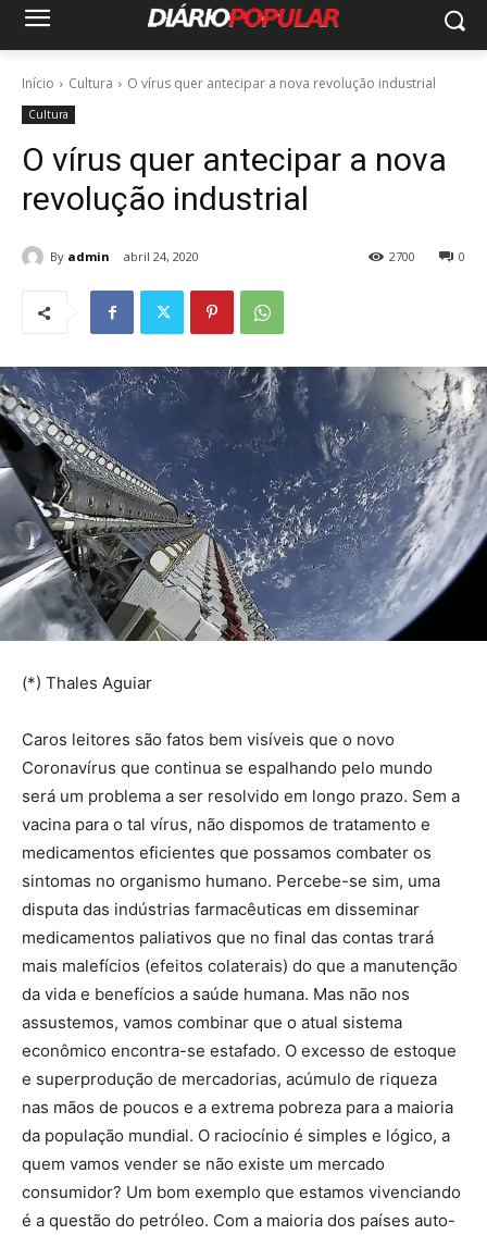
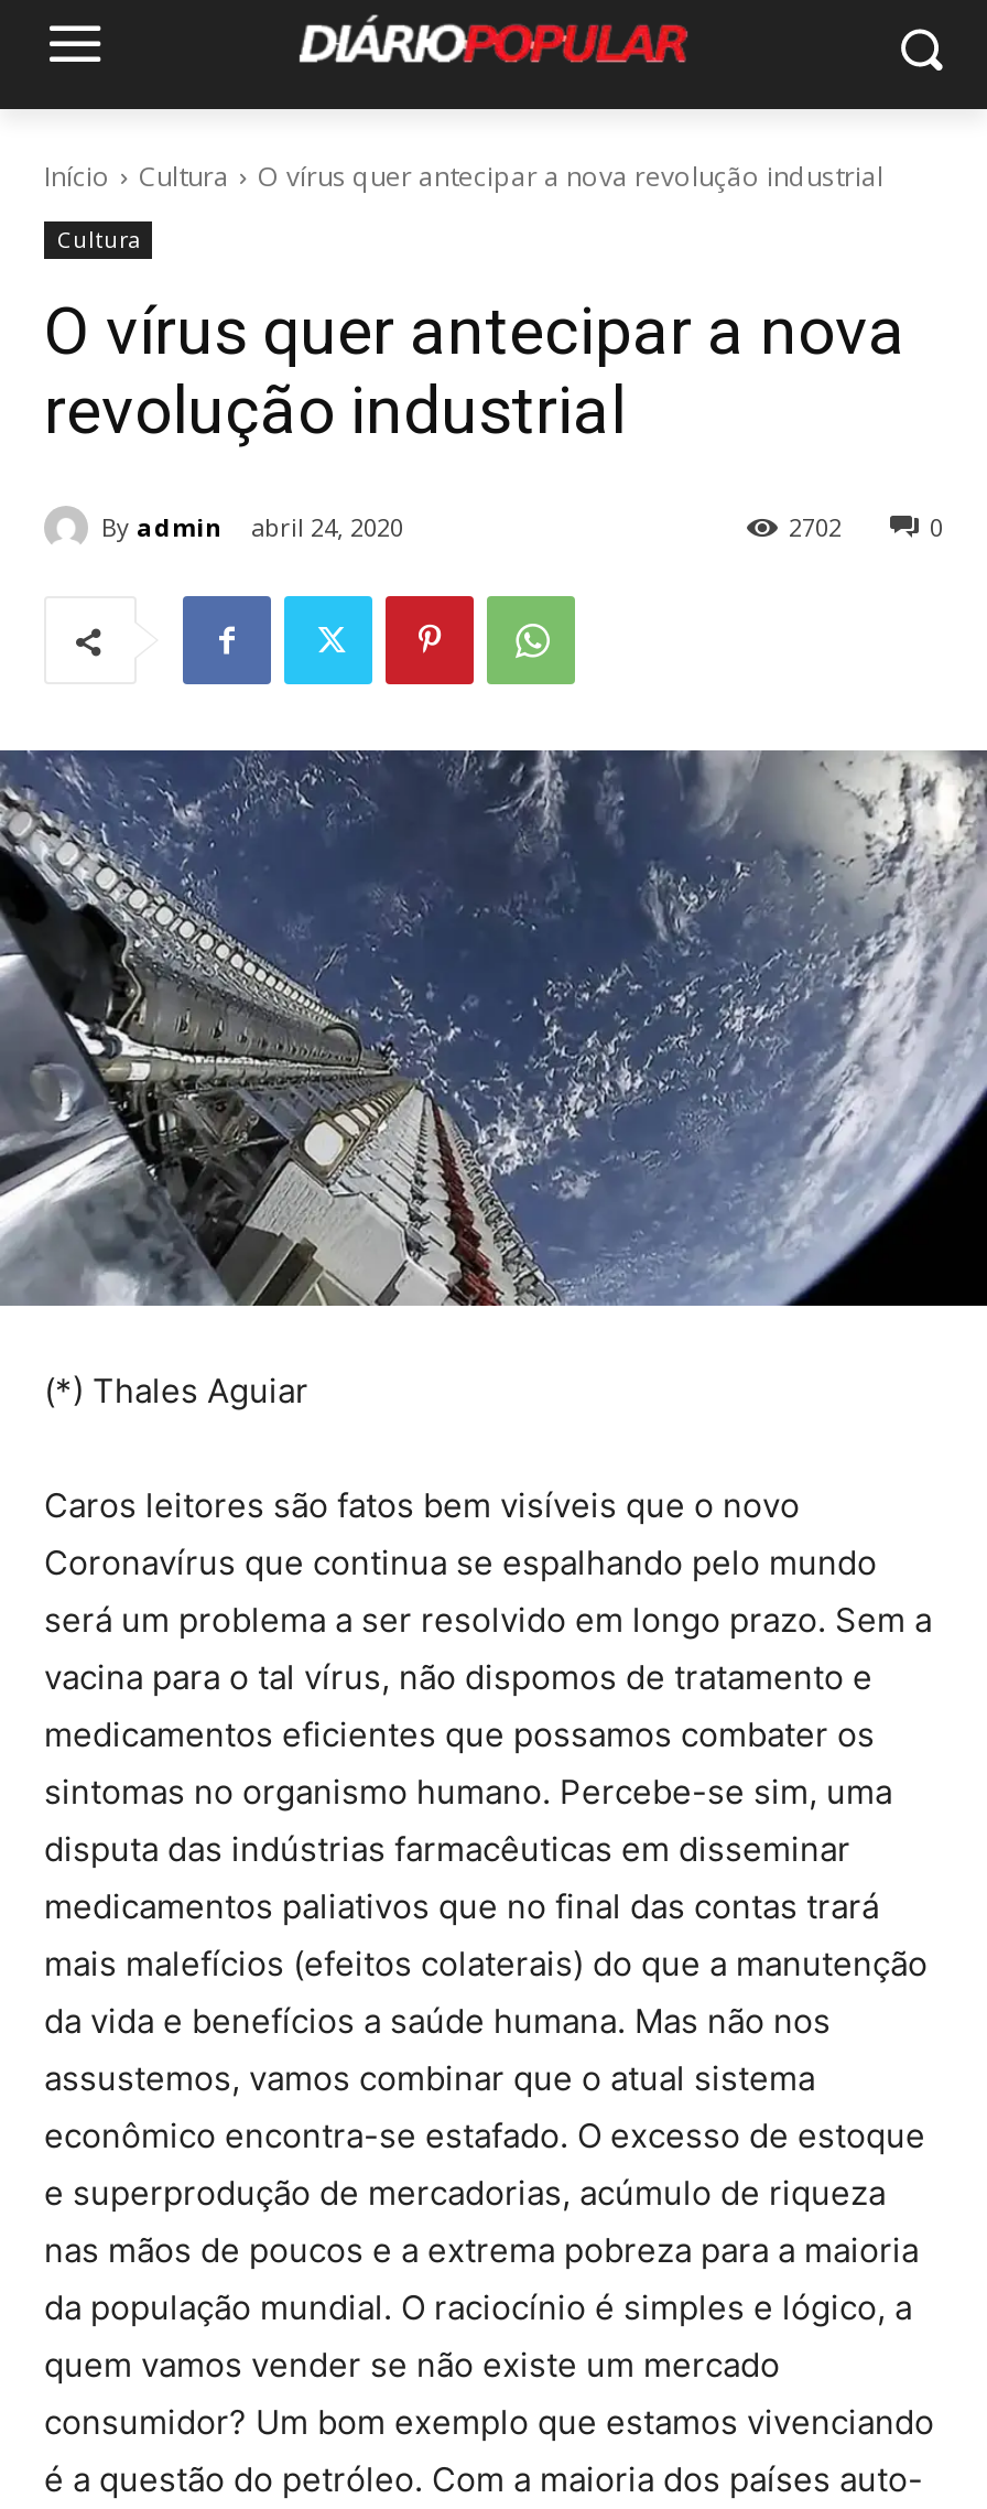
[389,248,415,265] 2700 -> [789,510,842,543] 2702

